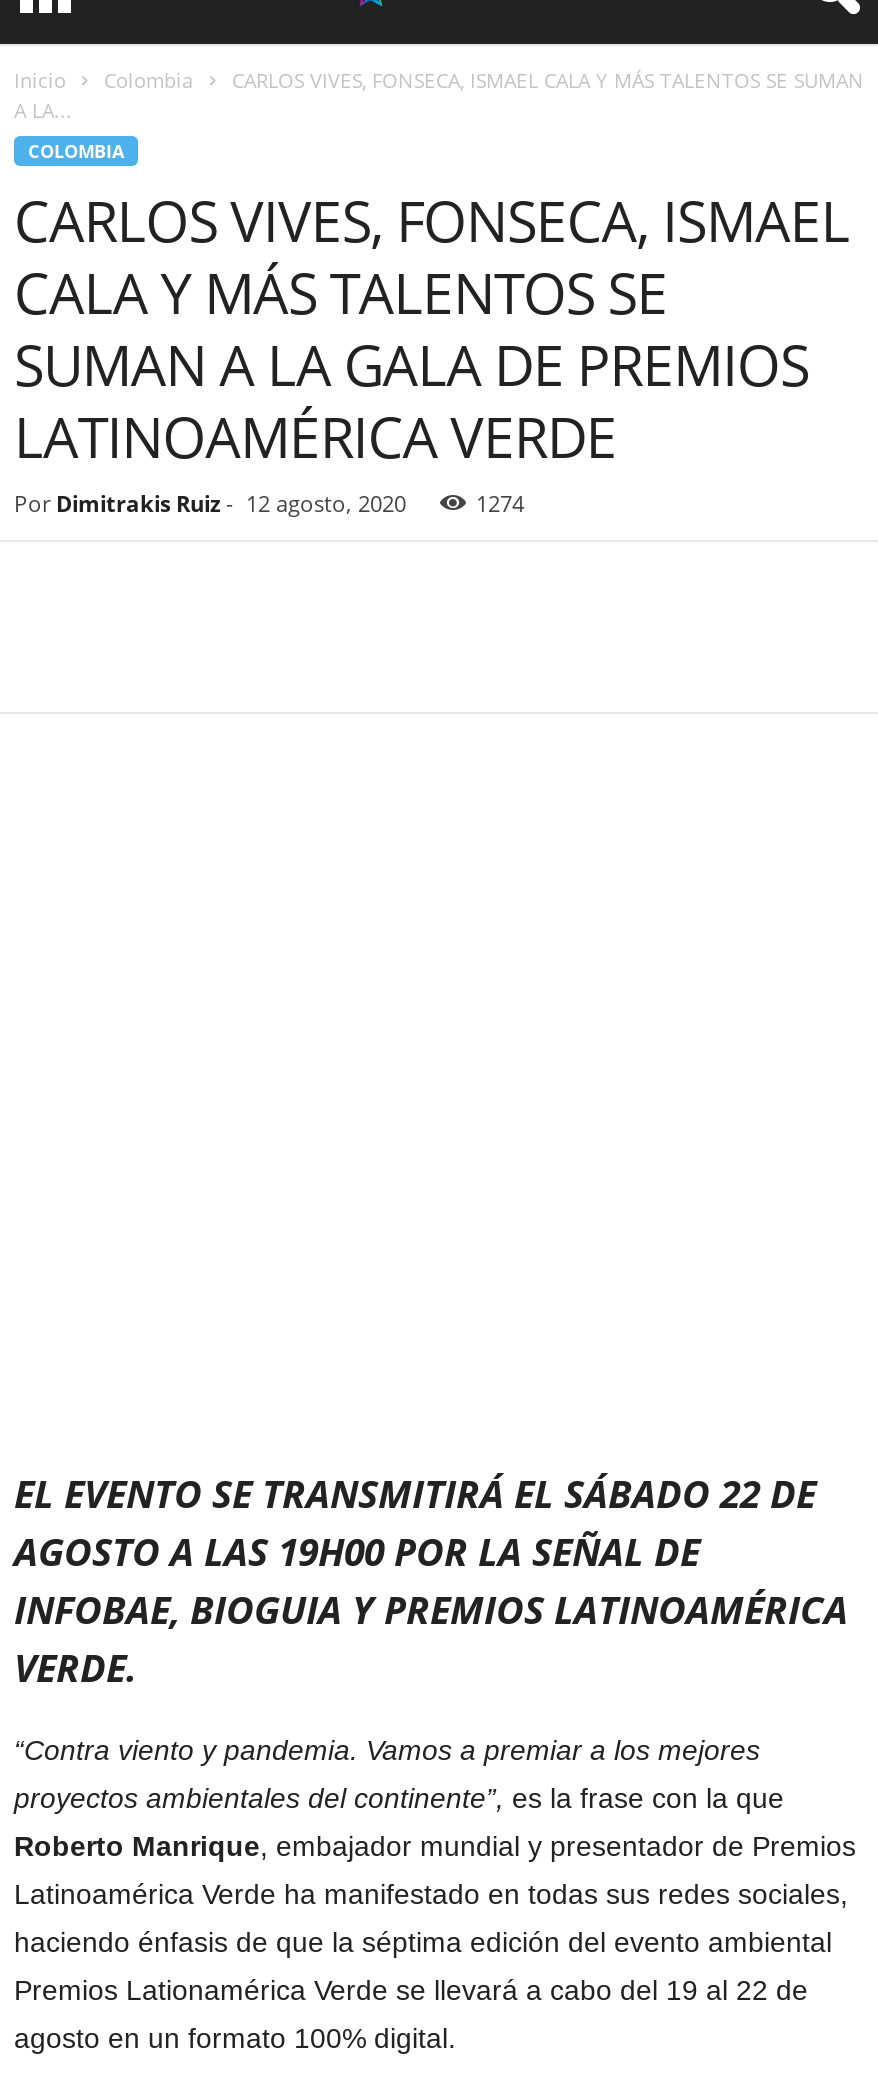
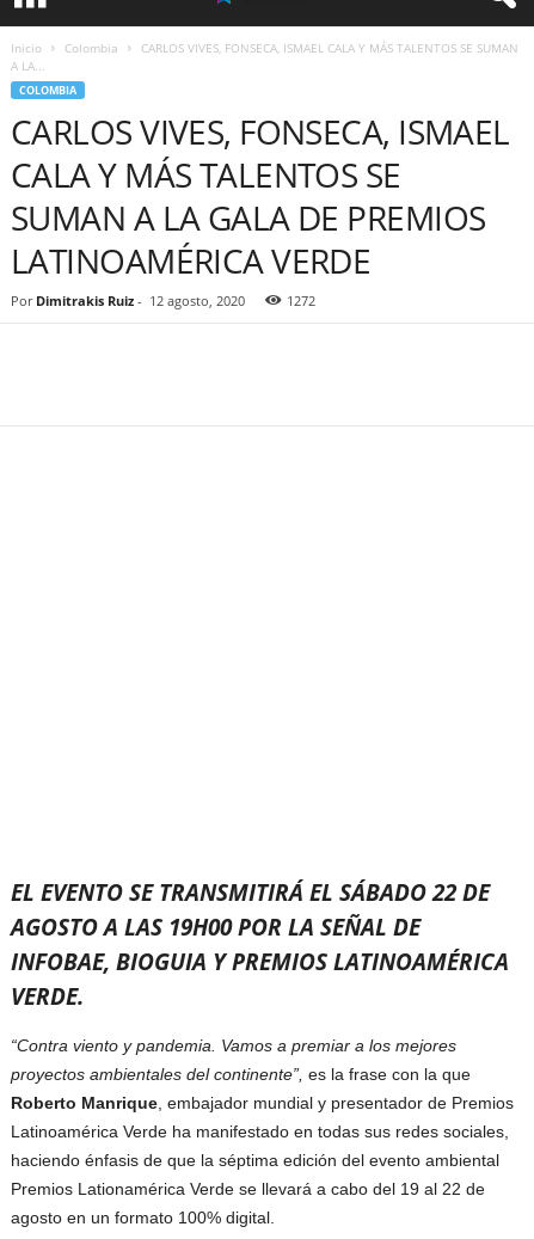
[476,488,524,518] 1274 -> [287,292,315,309] 1272

